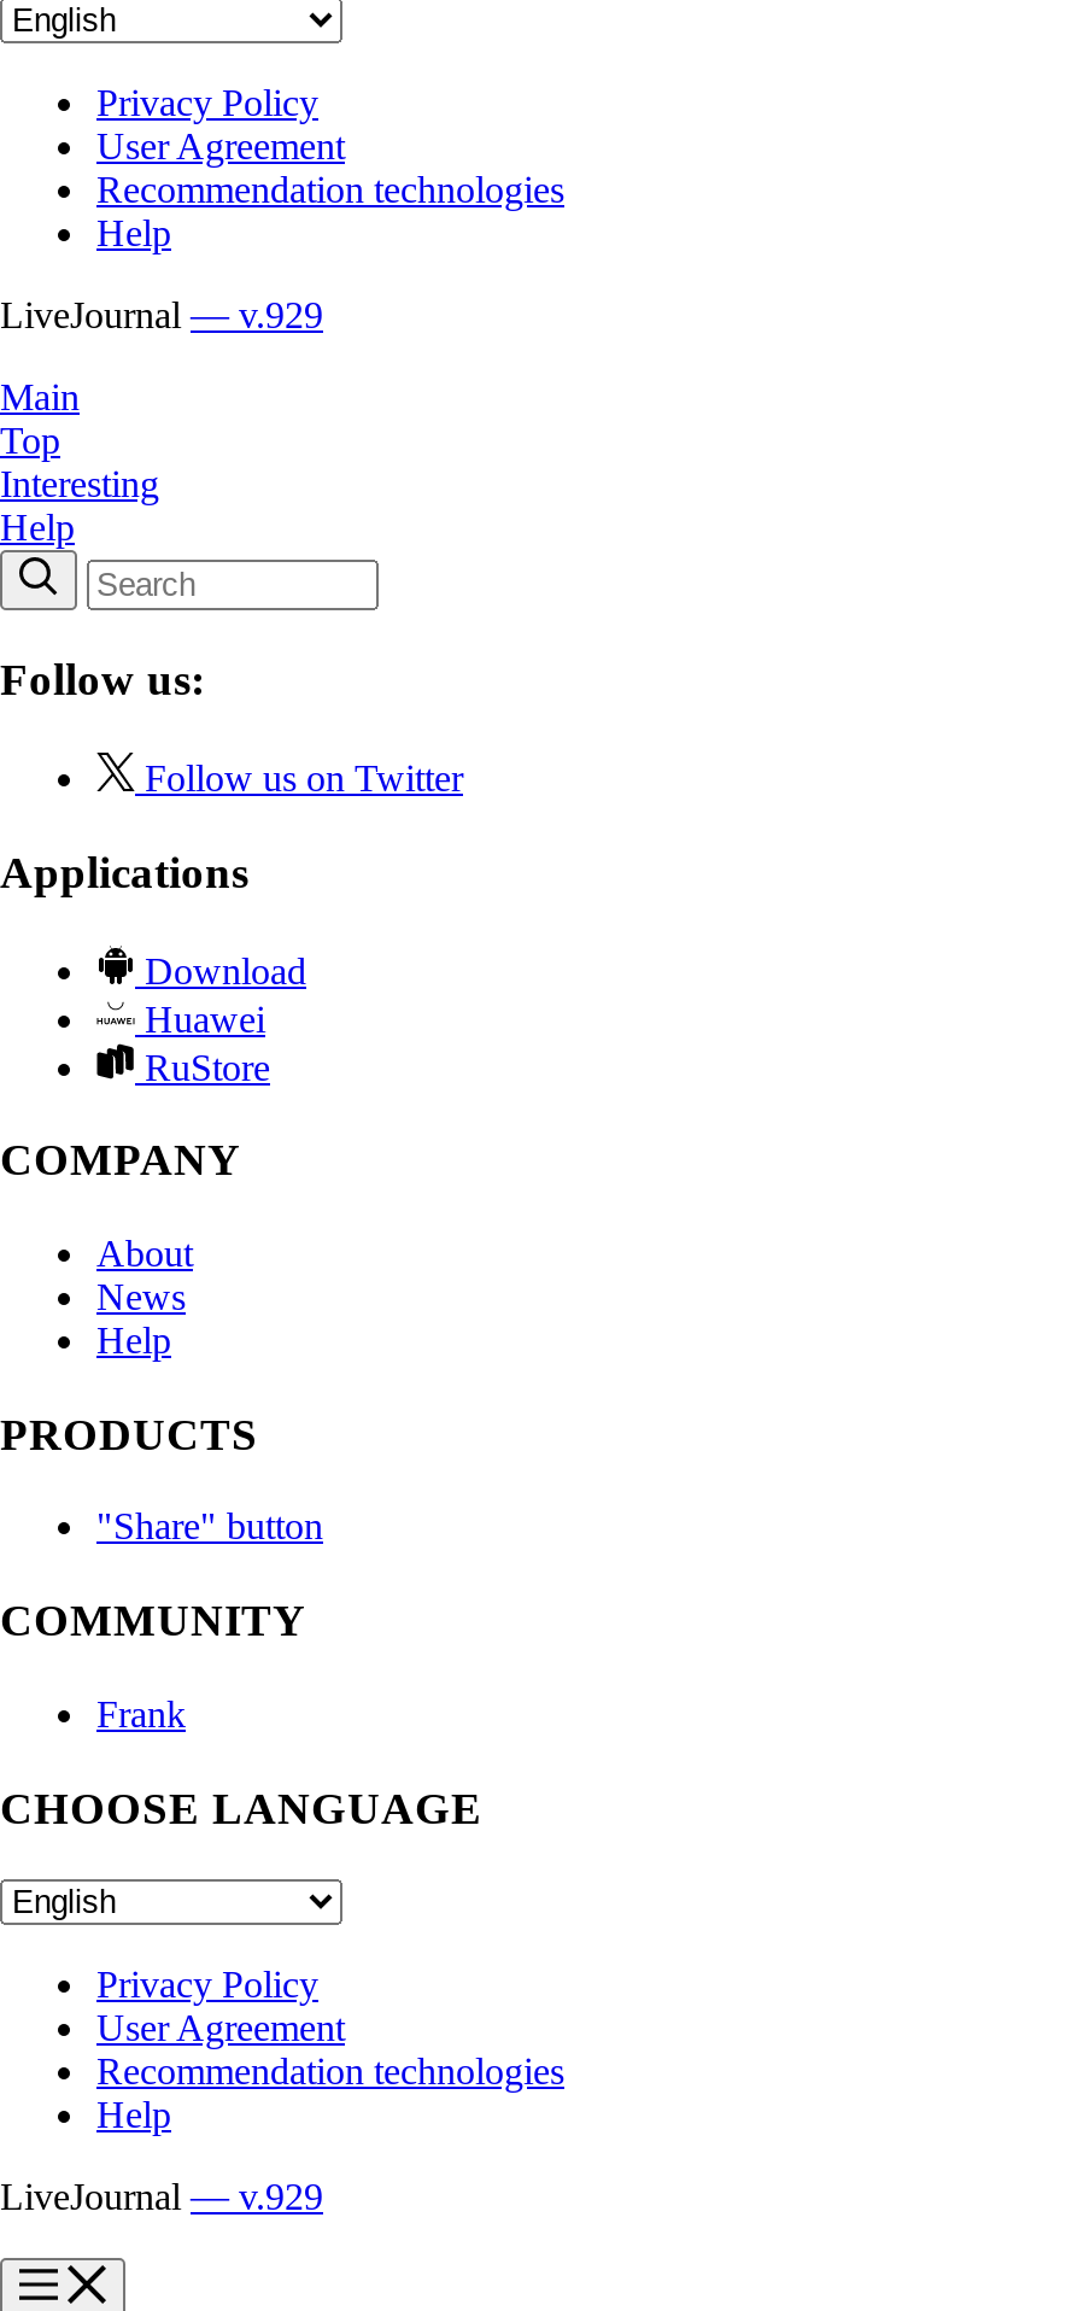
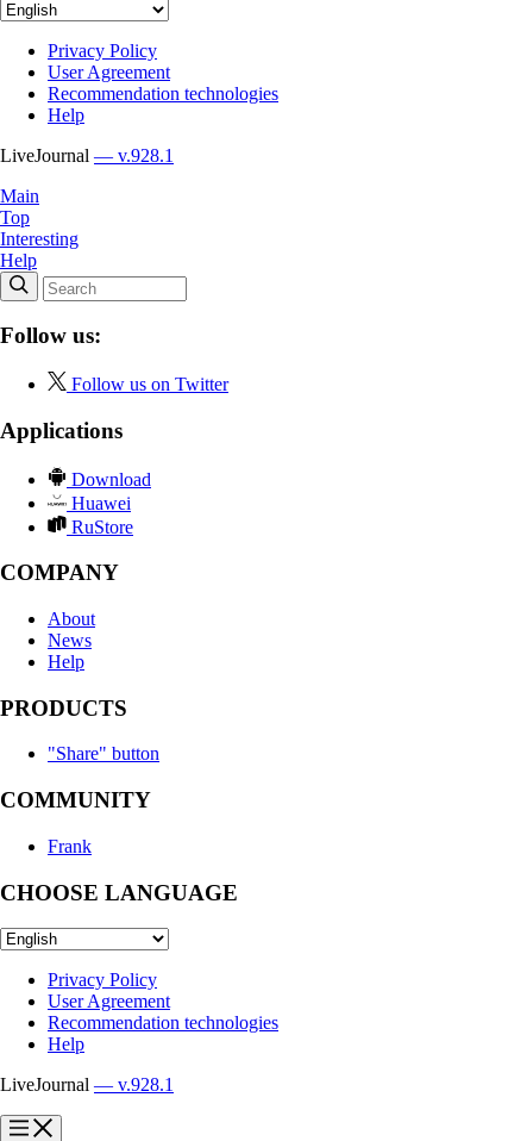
[0,293,323,334] LiveJournal — v.929 -> [0,145,174,165] LiveJournal — v.928.1
[0,2176,323,2217] LiveJournal — v.929 -> [0,1075,174,1095] LiveJournal — v.928.1

